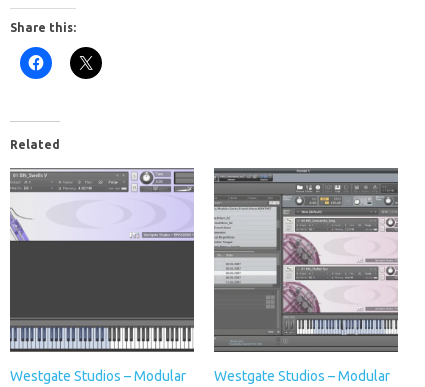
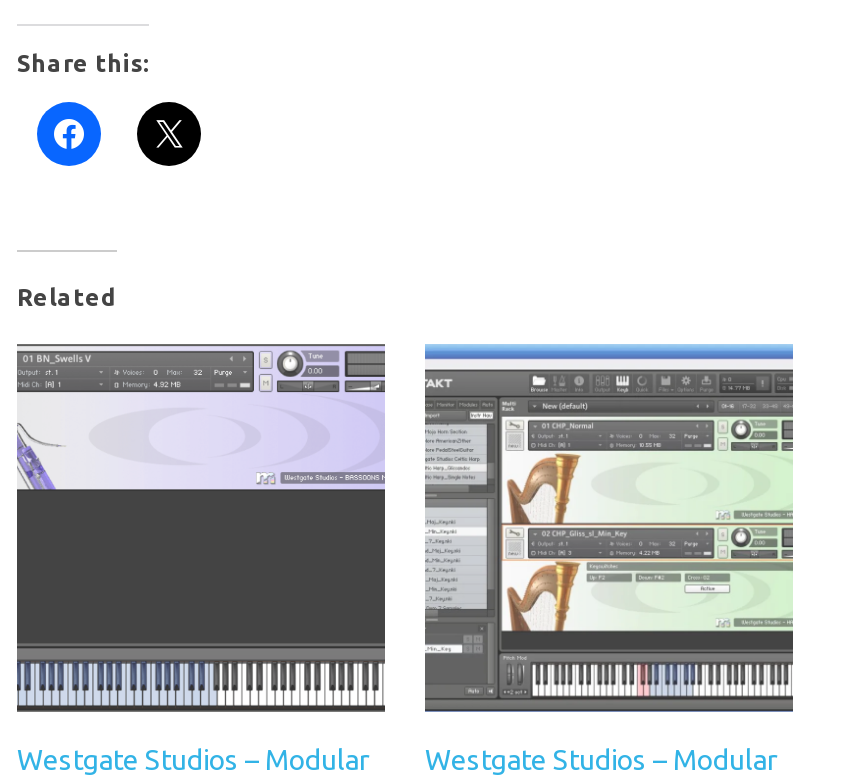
[213,167,399,345] [image] -> [423,344,795,698] [image]

